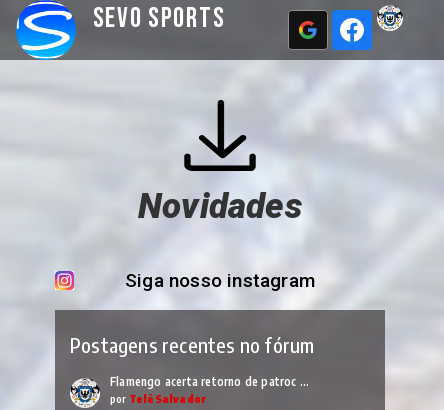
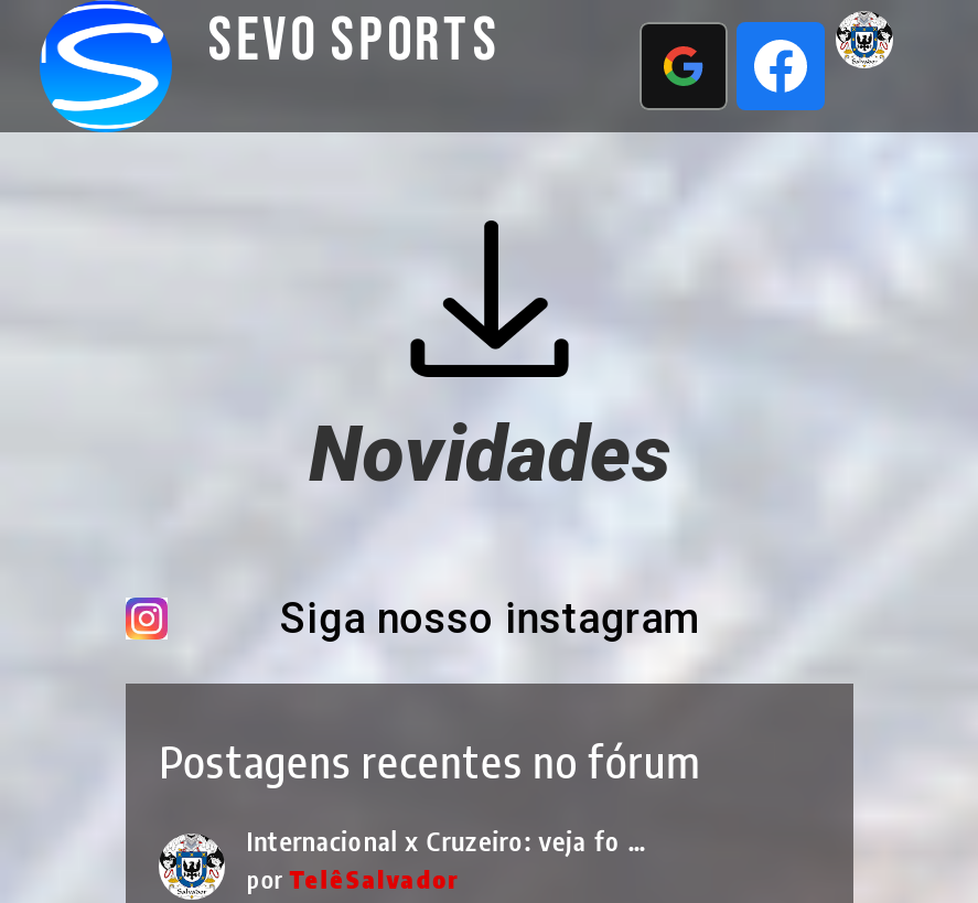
[110,374,309,389] Flamengo acerta retorno de patroc … -> [247,825,648,858] Internacional x Cruzeiro: veja fo …

